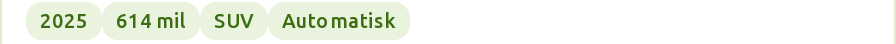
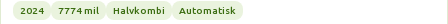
[40,10,254,32] 2025 | 614 mil | SUV -> [20,5,165,16] 2024 | 7774 mil | Halvkombi

